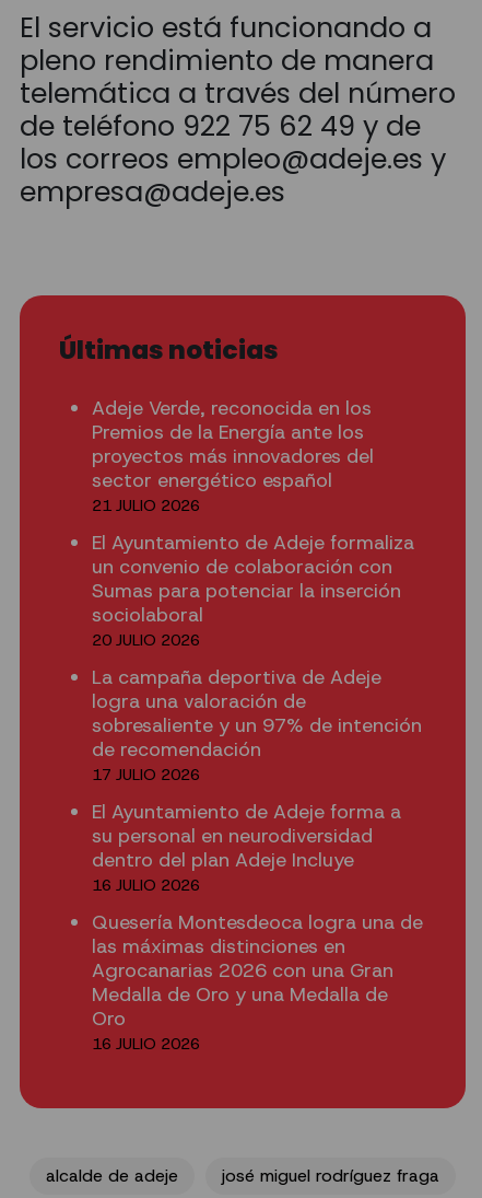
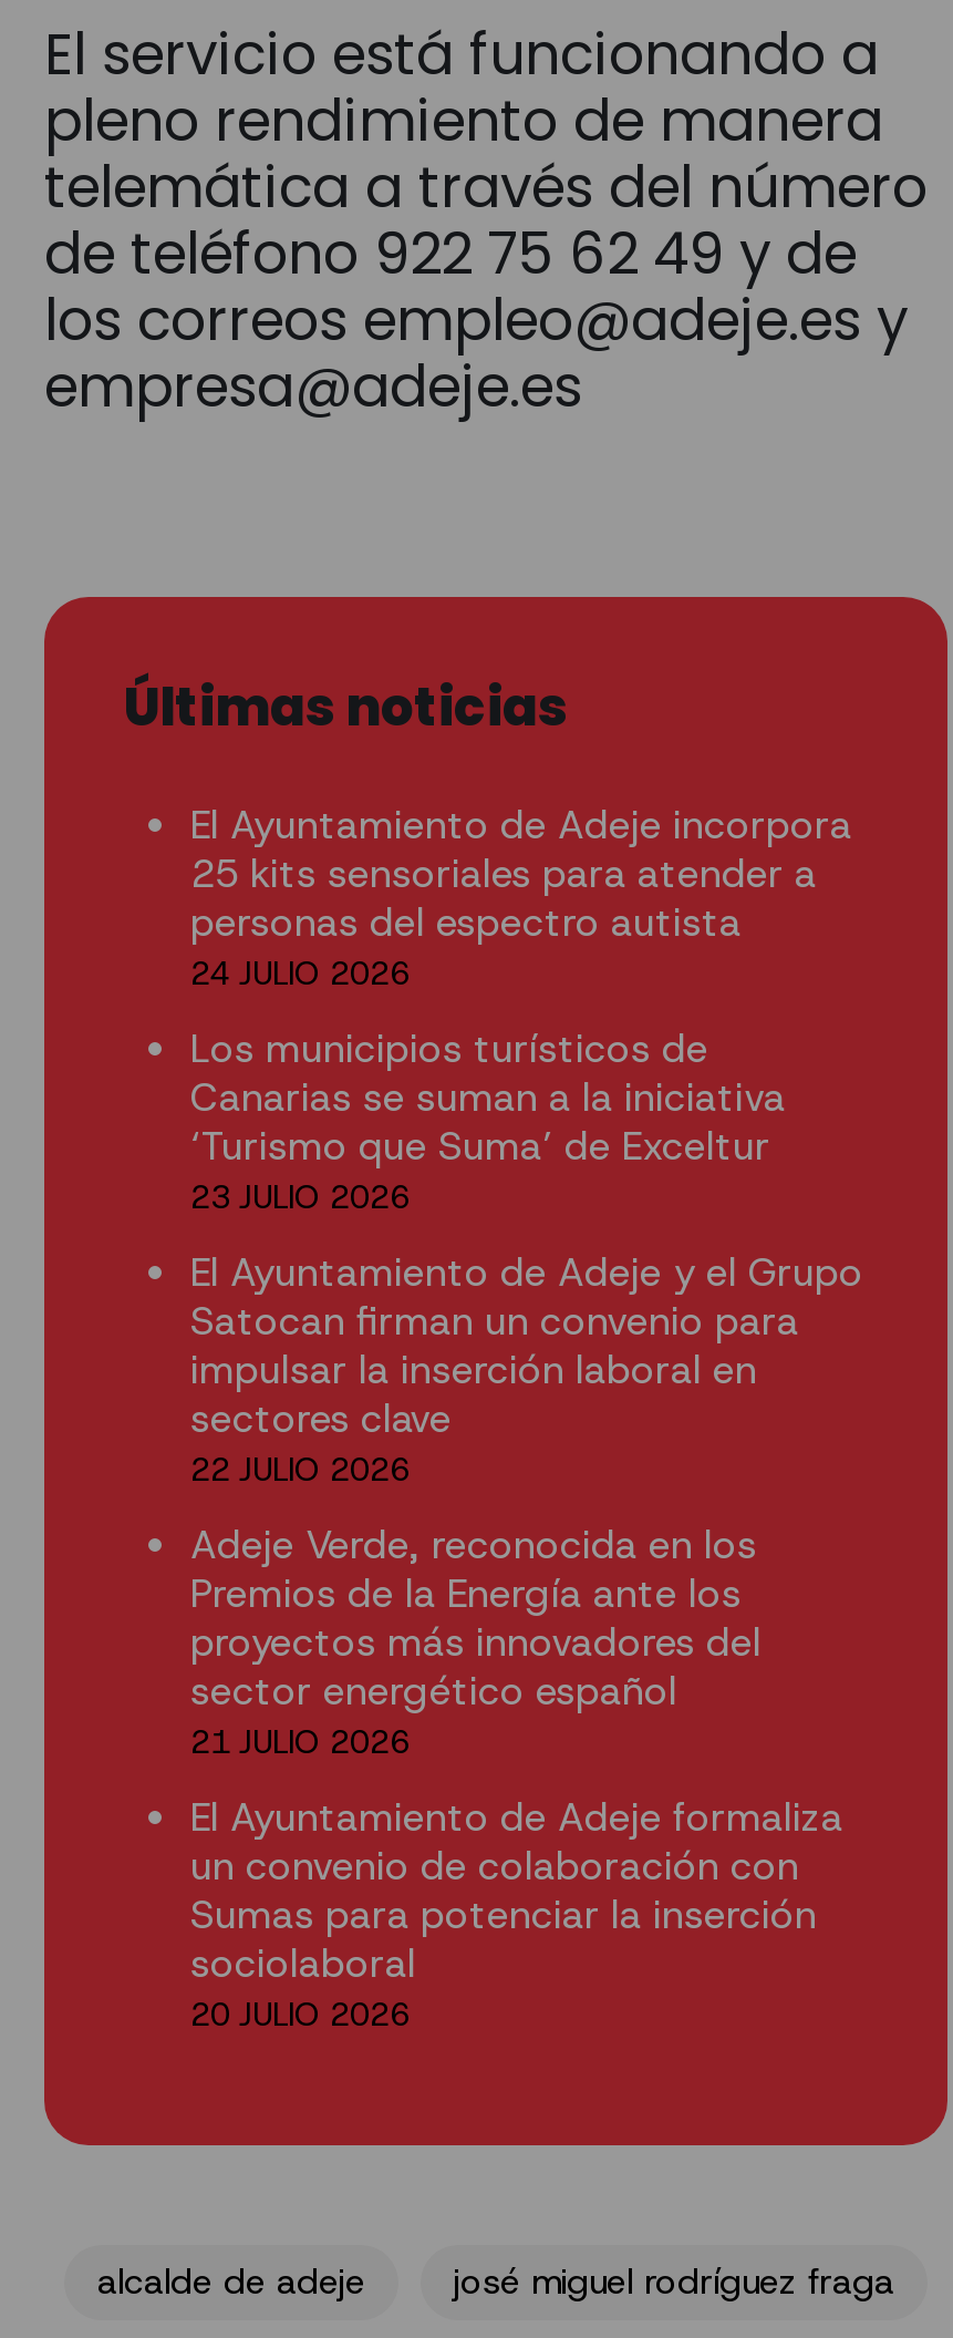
none -> [190,799,863,1492] El Ayuntamiento de Adeje incorpora | 25 kits sensoriales para atender a | personas del espectro autista | 24 JULIO 2026 | Los municipios turísticos de | Canarias se suman a la iniciativa | ‘Turismo que Suma’ de Exceltur | 23 JULIO 2026 | El Ayuntamiento de Adeje y el Grupo | Satocan firman un convenio para | impulsar la inserción laboral en | sectores clave | 22 JULIO 2026
moved [92,395,414,651] -> [190,1519,843,2037]: Adeje Verde, reconocida en los | Premios de la Energía ante los | proyectos más innovadores del | ... | sociolaboral | 20 JULIO 2026
[92,664,423,1055] La campaña deportiva de Adeje | logra una valoración de | sobresaliente y un 97% de intención | de recomendación | 17 JULIO 2026 | El Ayuntamiento de Adeje forma a | su personal en neurodiversidad | dentro del plan Adeje Incluye | 16 JULIO 2026 | Quesería Montesdeoca logra una de | las máximas distinciones en | Agrocanarias 2026 con una Gran | Medalla de Oro y una Medalla de | Oro | 16 JULIO 2026 -> none

